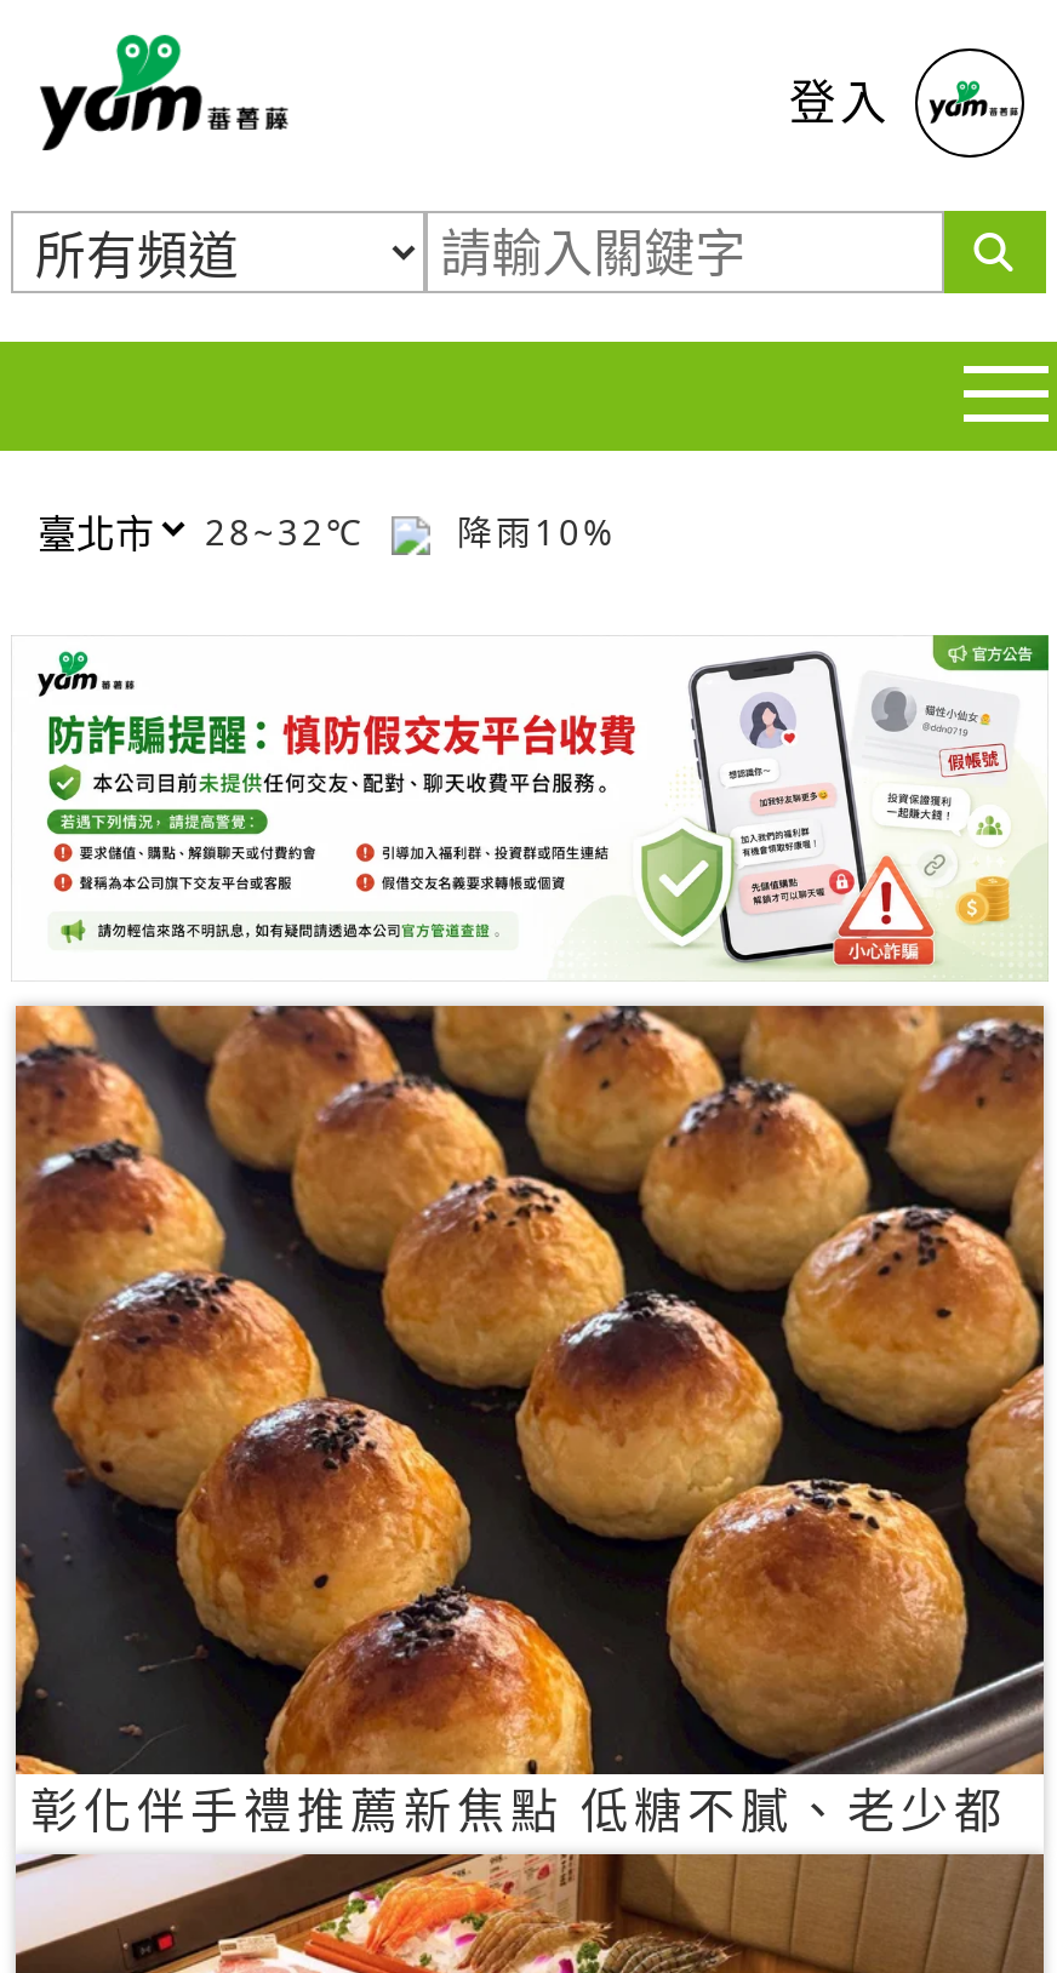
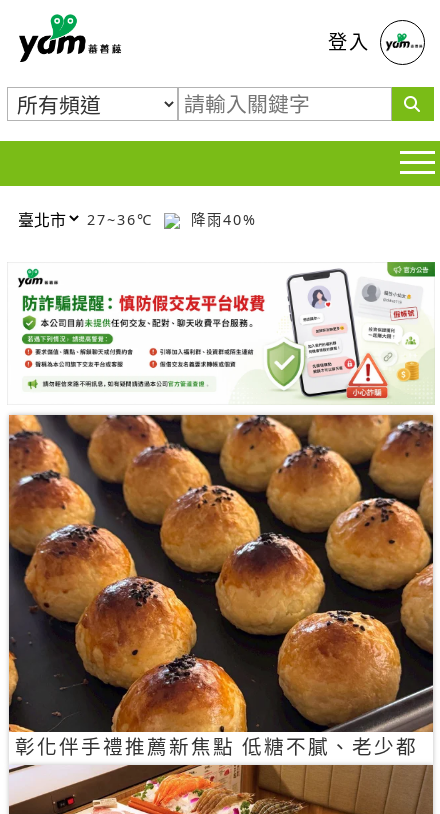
[205,508,379,554] 28~32℃ -> [87,209,159,228] 27~36℃
[442,508,617,554] 降雨10% -> [185,209,257,228] 降雨40%

